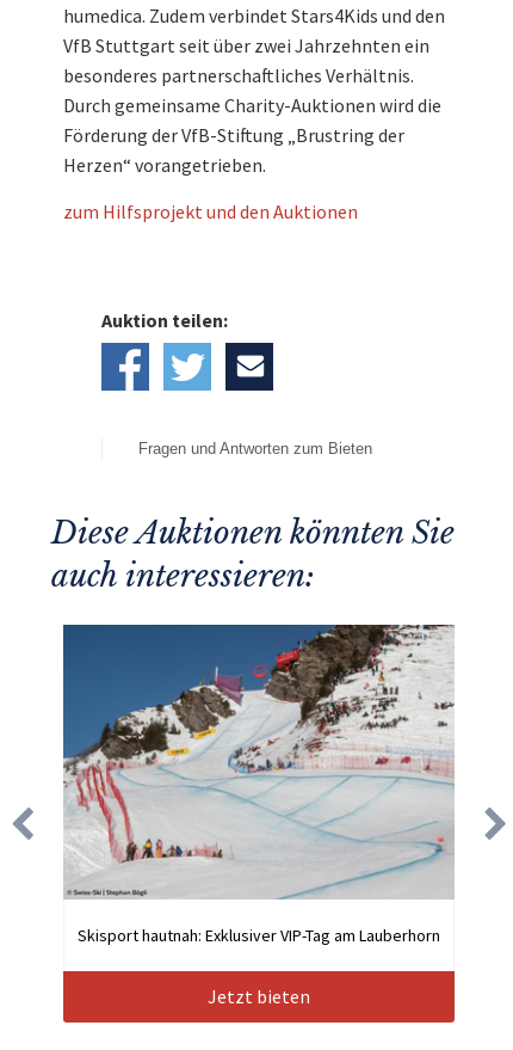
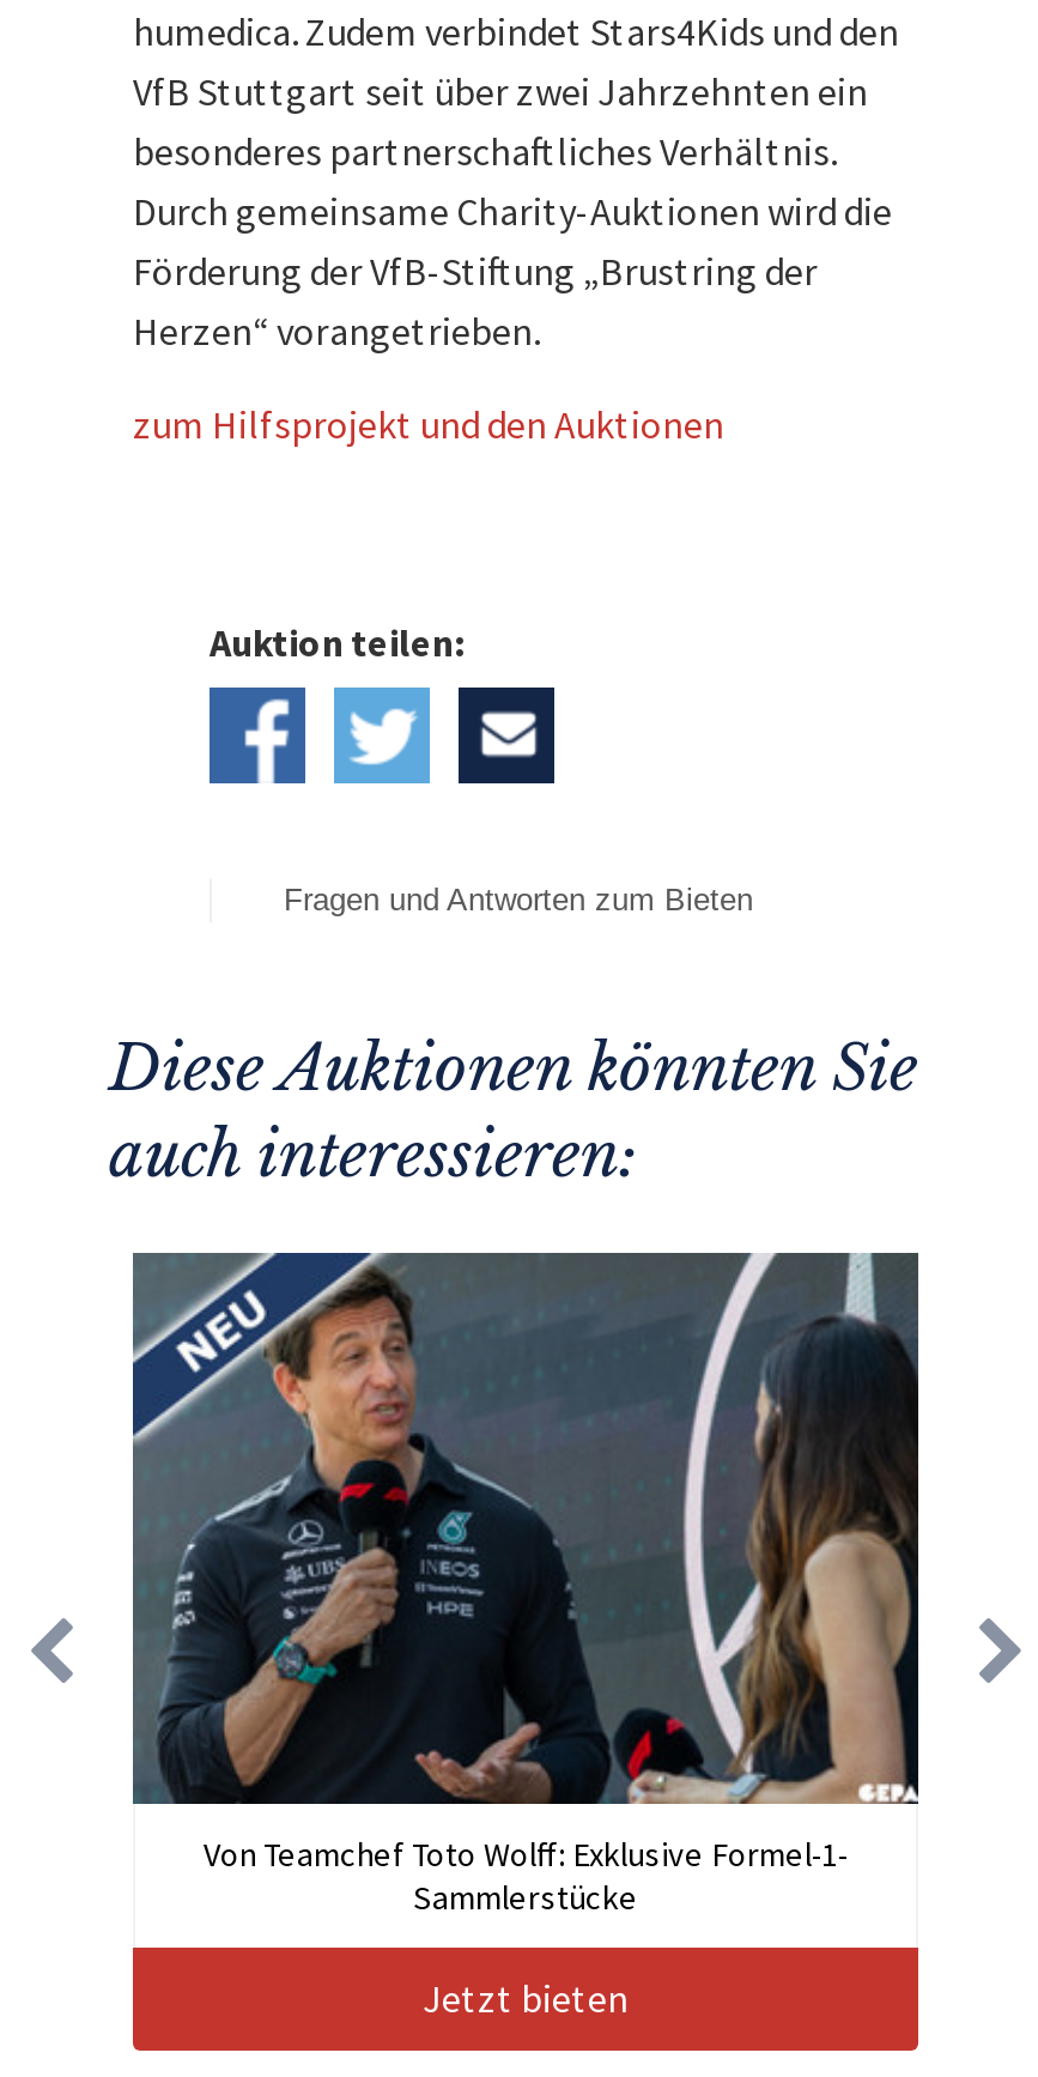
[63,624,455,945] [image] | Skisport hautnah: Exklusiver VIP-Tag am Lauberhorn -> [130,1253,921,1918] [image] | Von Teamchef Toto Wolff: Exklusive Formel-1- | Sammlerstücke

